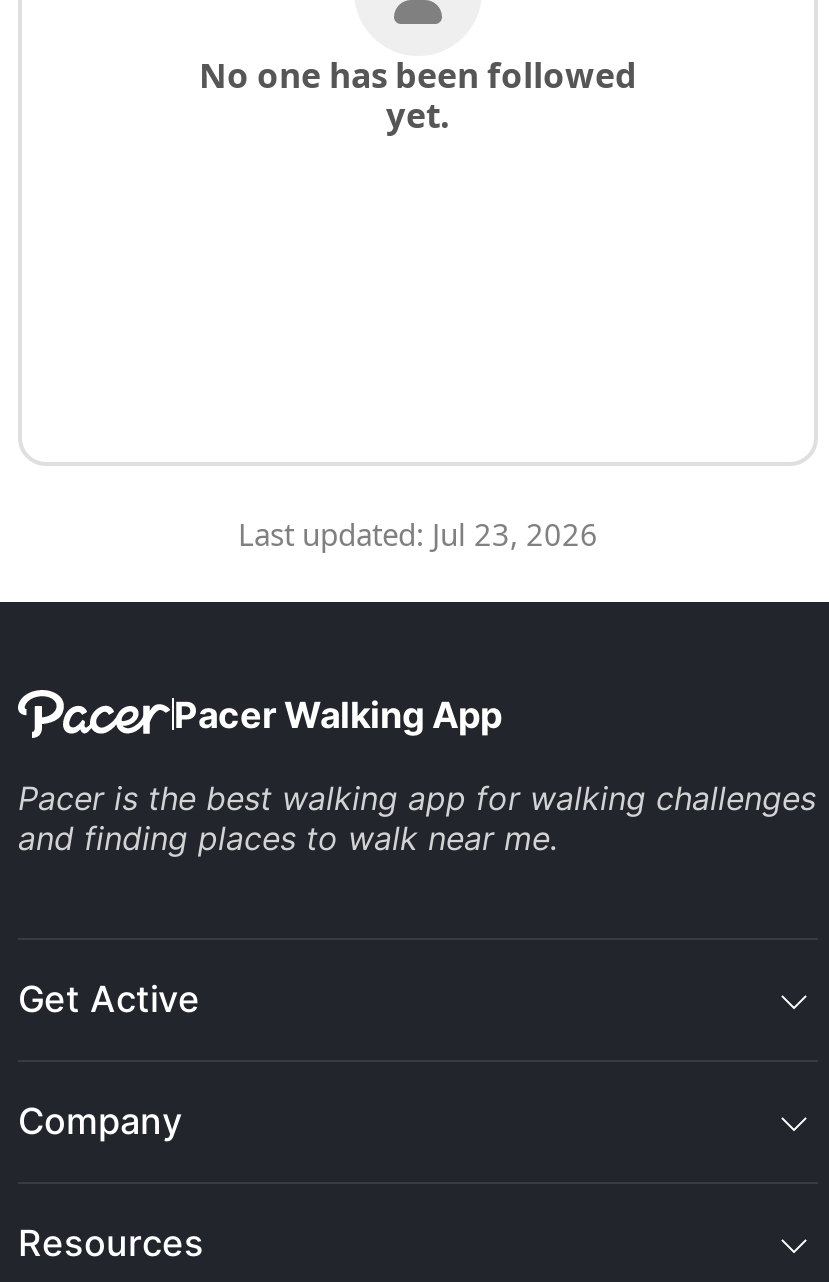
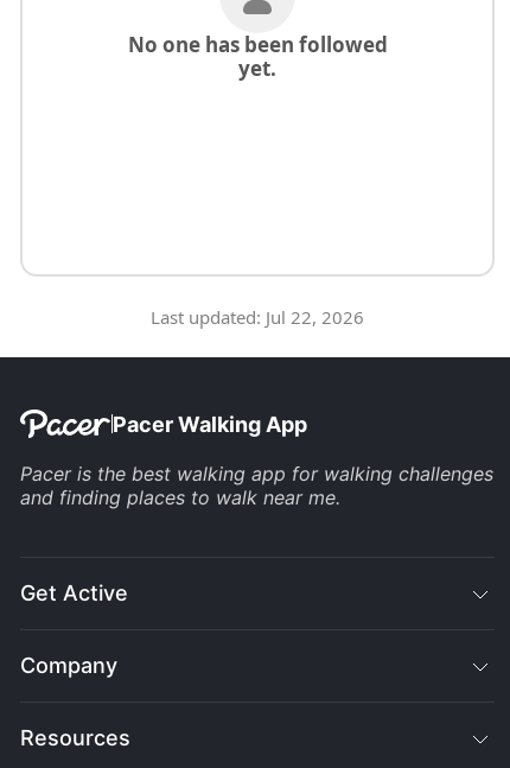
[238,514,598,554] Last updated: Jul 23, 2026 -> [151,305,364,329] Last updated: Jul 22, 2026

